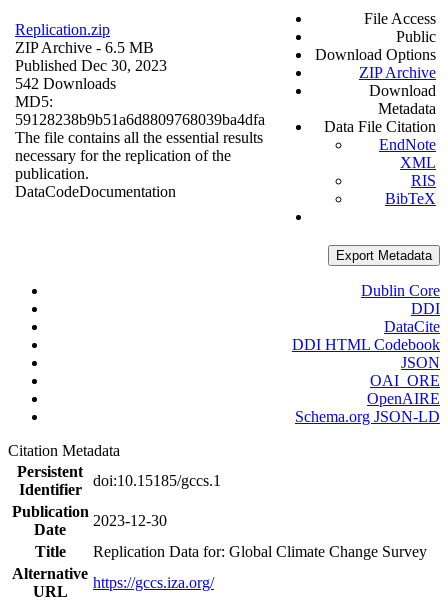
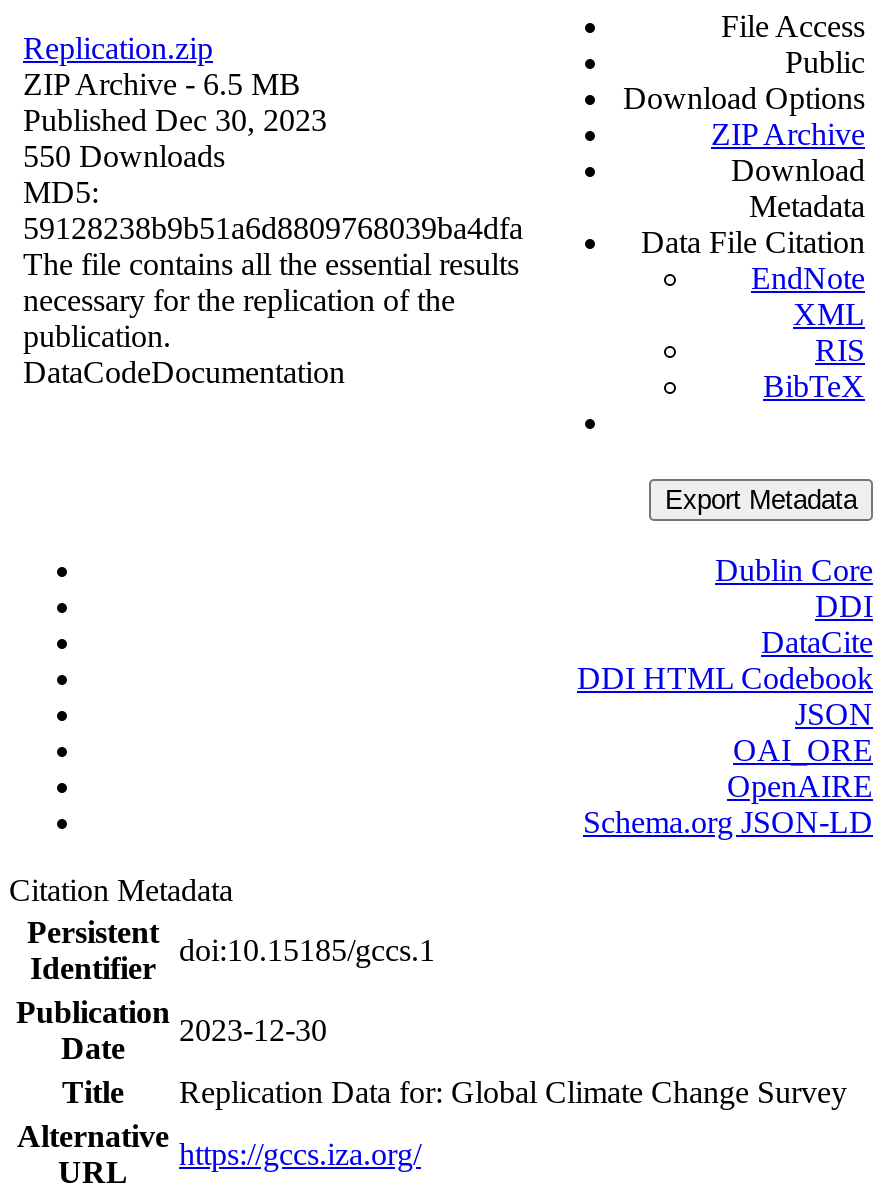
[15,75,116,92] 542 Downloads -> [23,140,225,174] 550 Downloads

